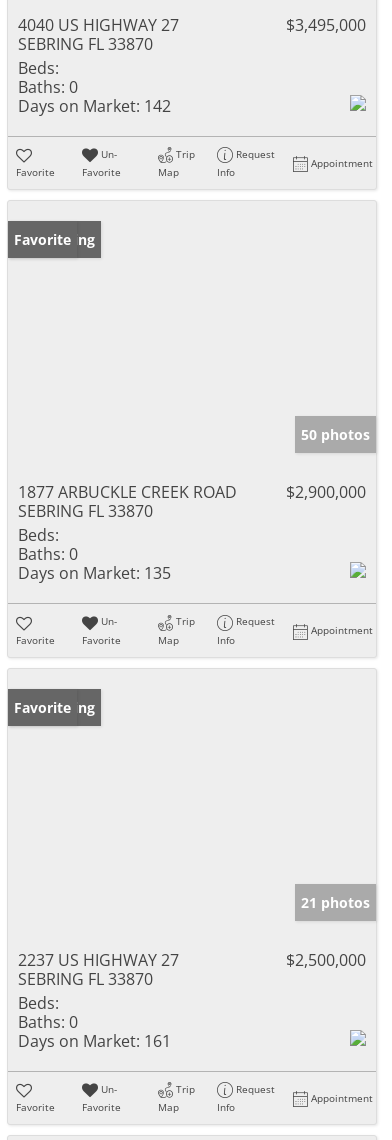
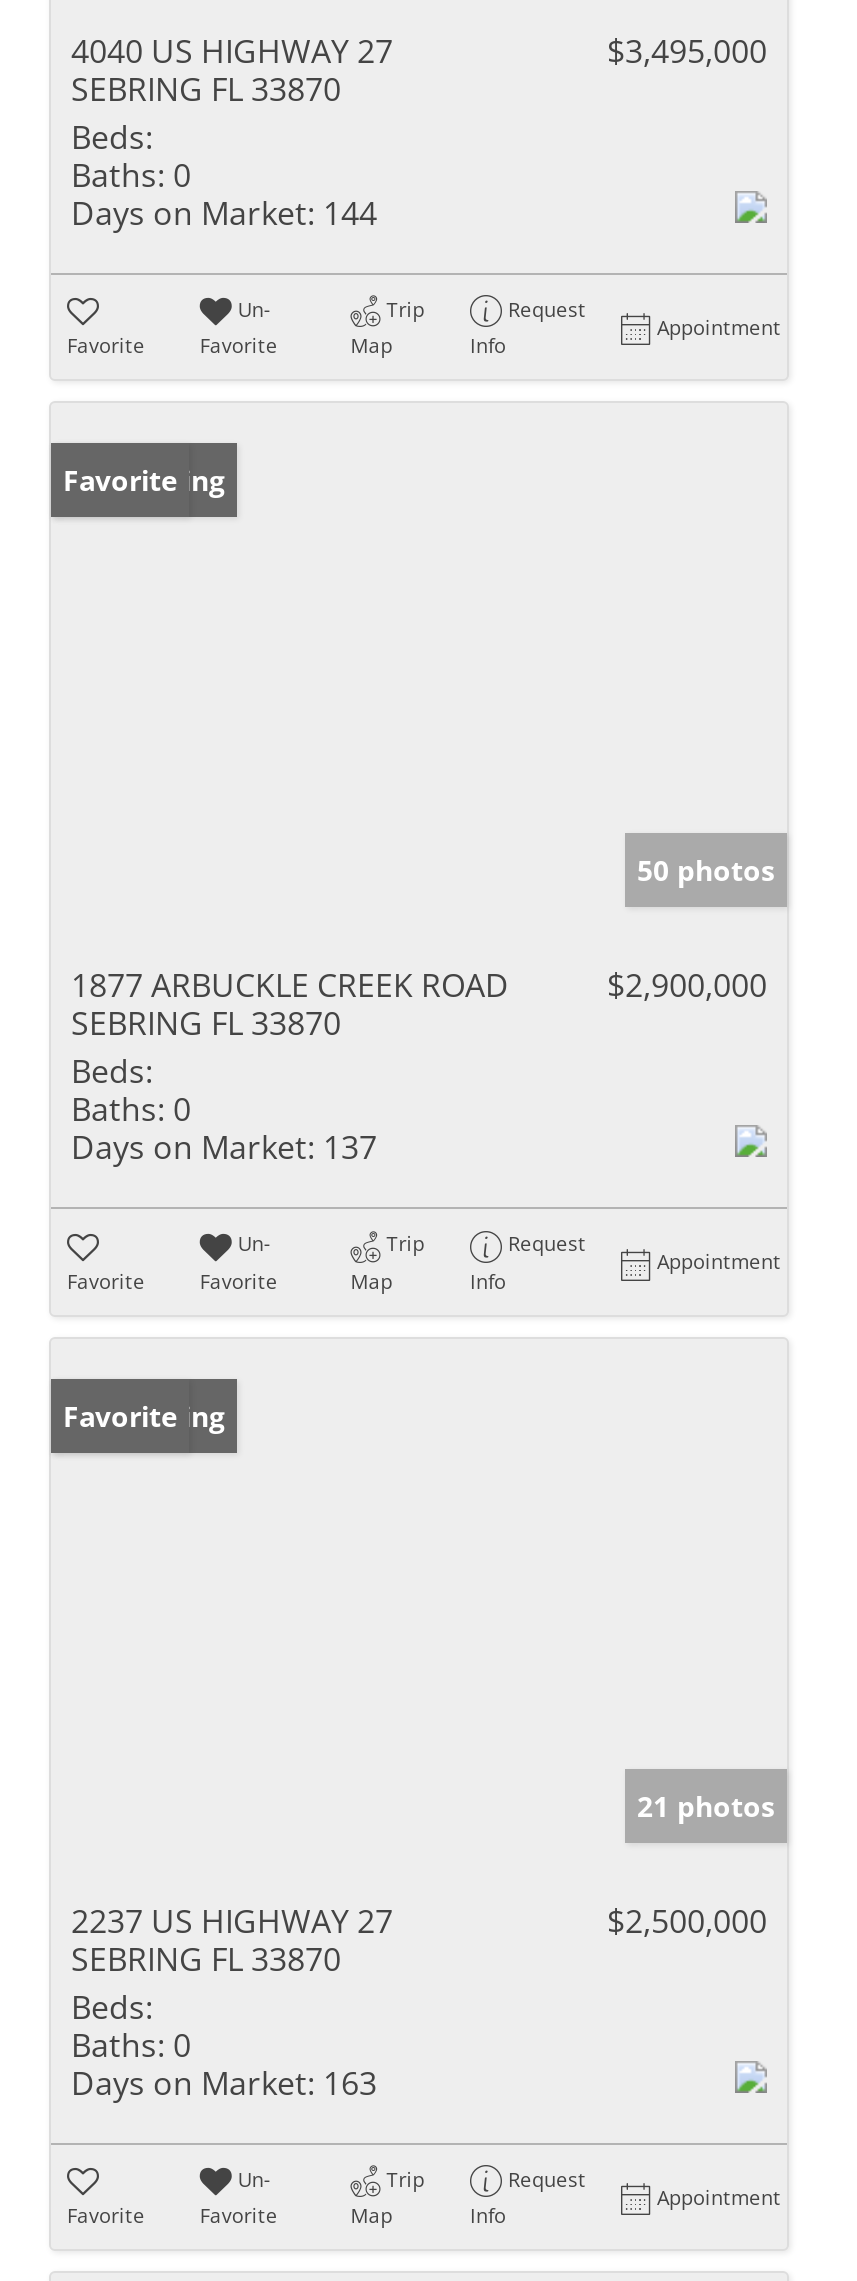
[18,95,171,117] Days on Market: 142 -> [71,191,377,235] Days on Market: 144
[18,562,171,584] Days on Market: 135 -> [71,1126,377,1170] Days on Market: 137
[18,1030,171,1052] Days on Market: 161 -> [71,2060,377,2104] Days on Market: 163

